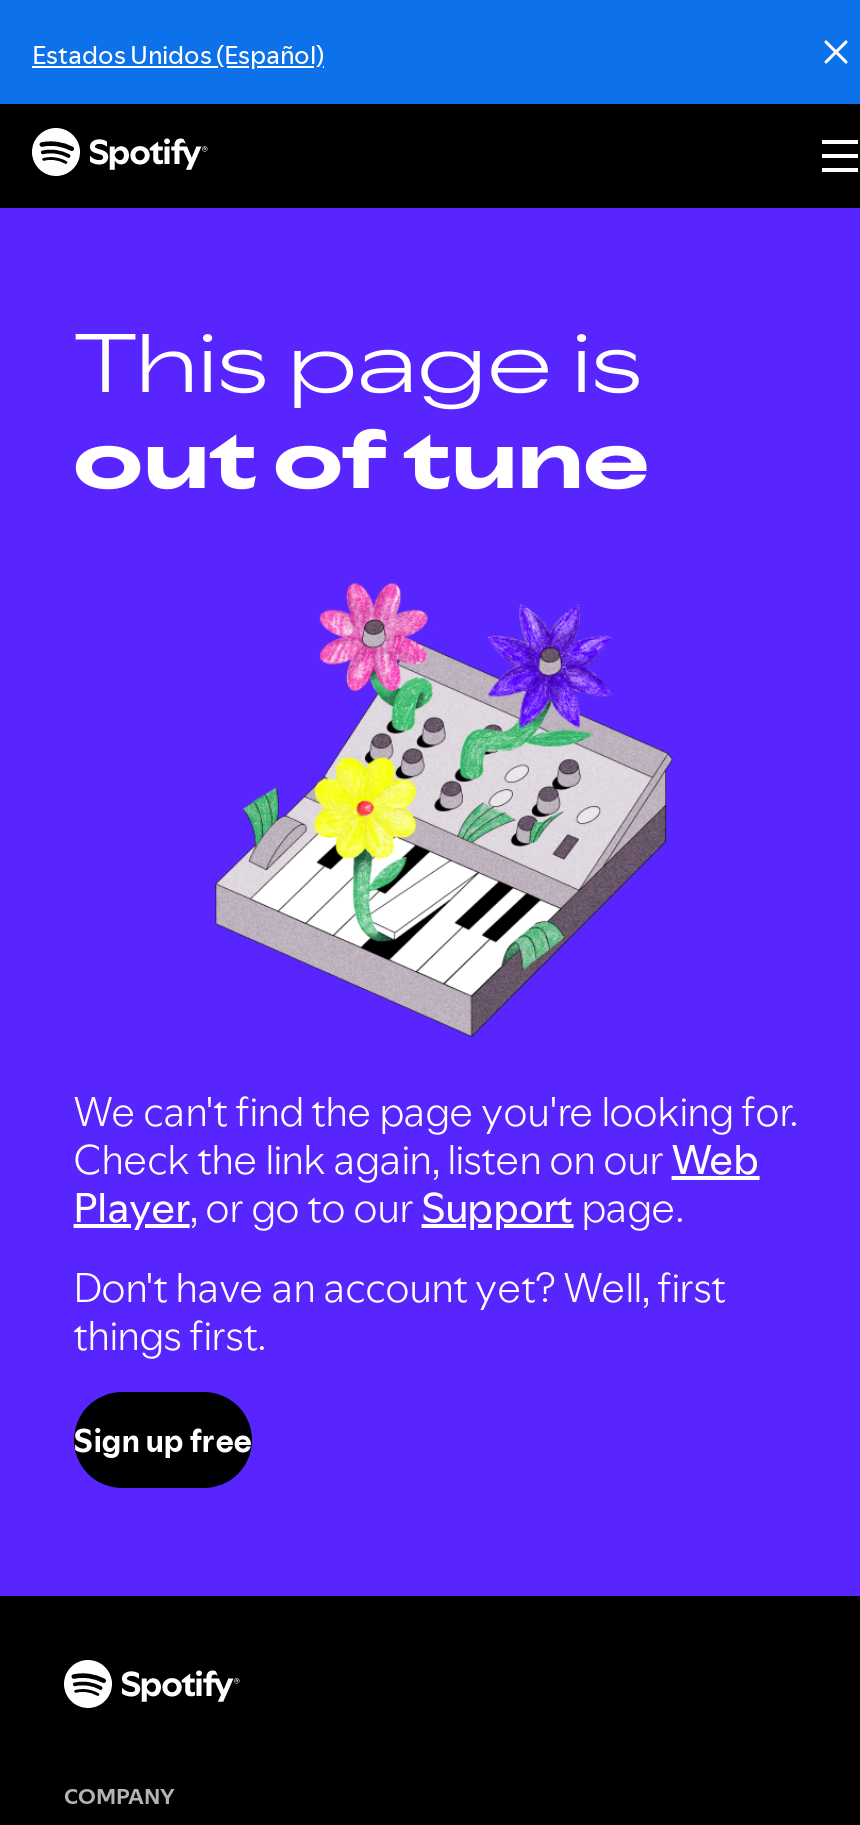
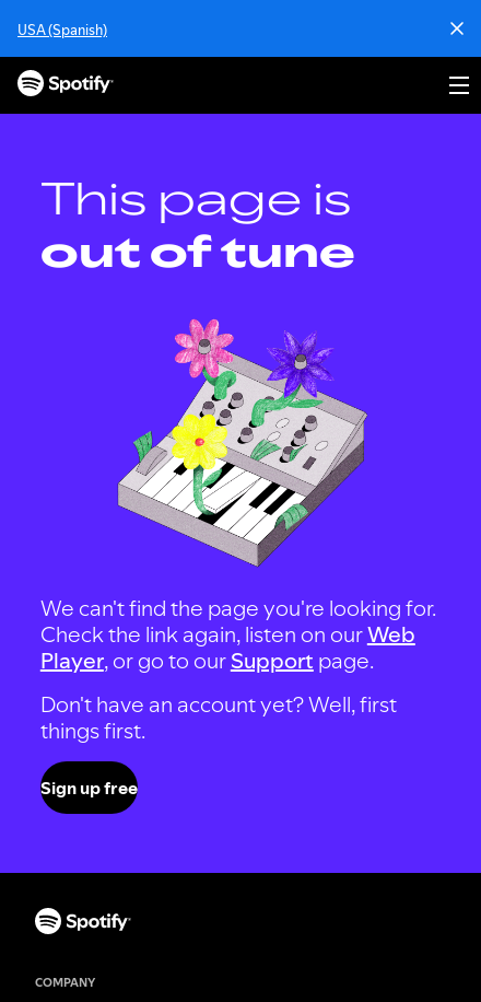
[32,36,324,72] Estados Unidos (Español) -> [17,20,107,39] USA (Spanish)

